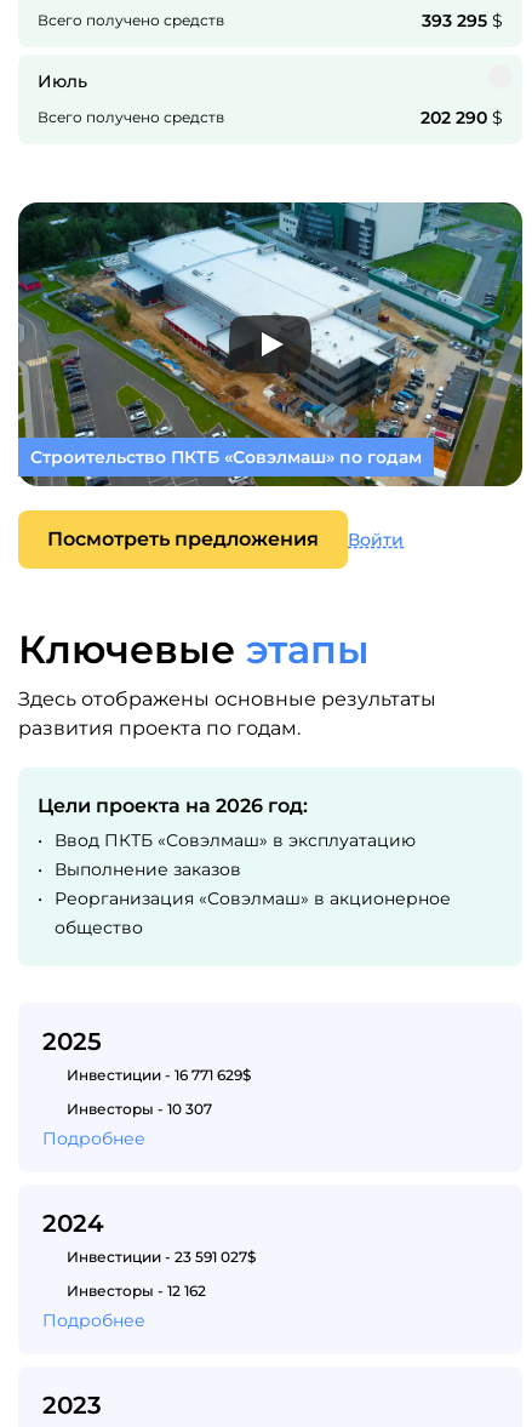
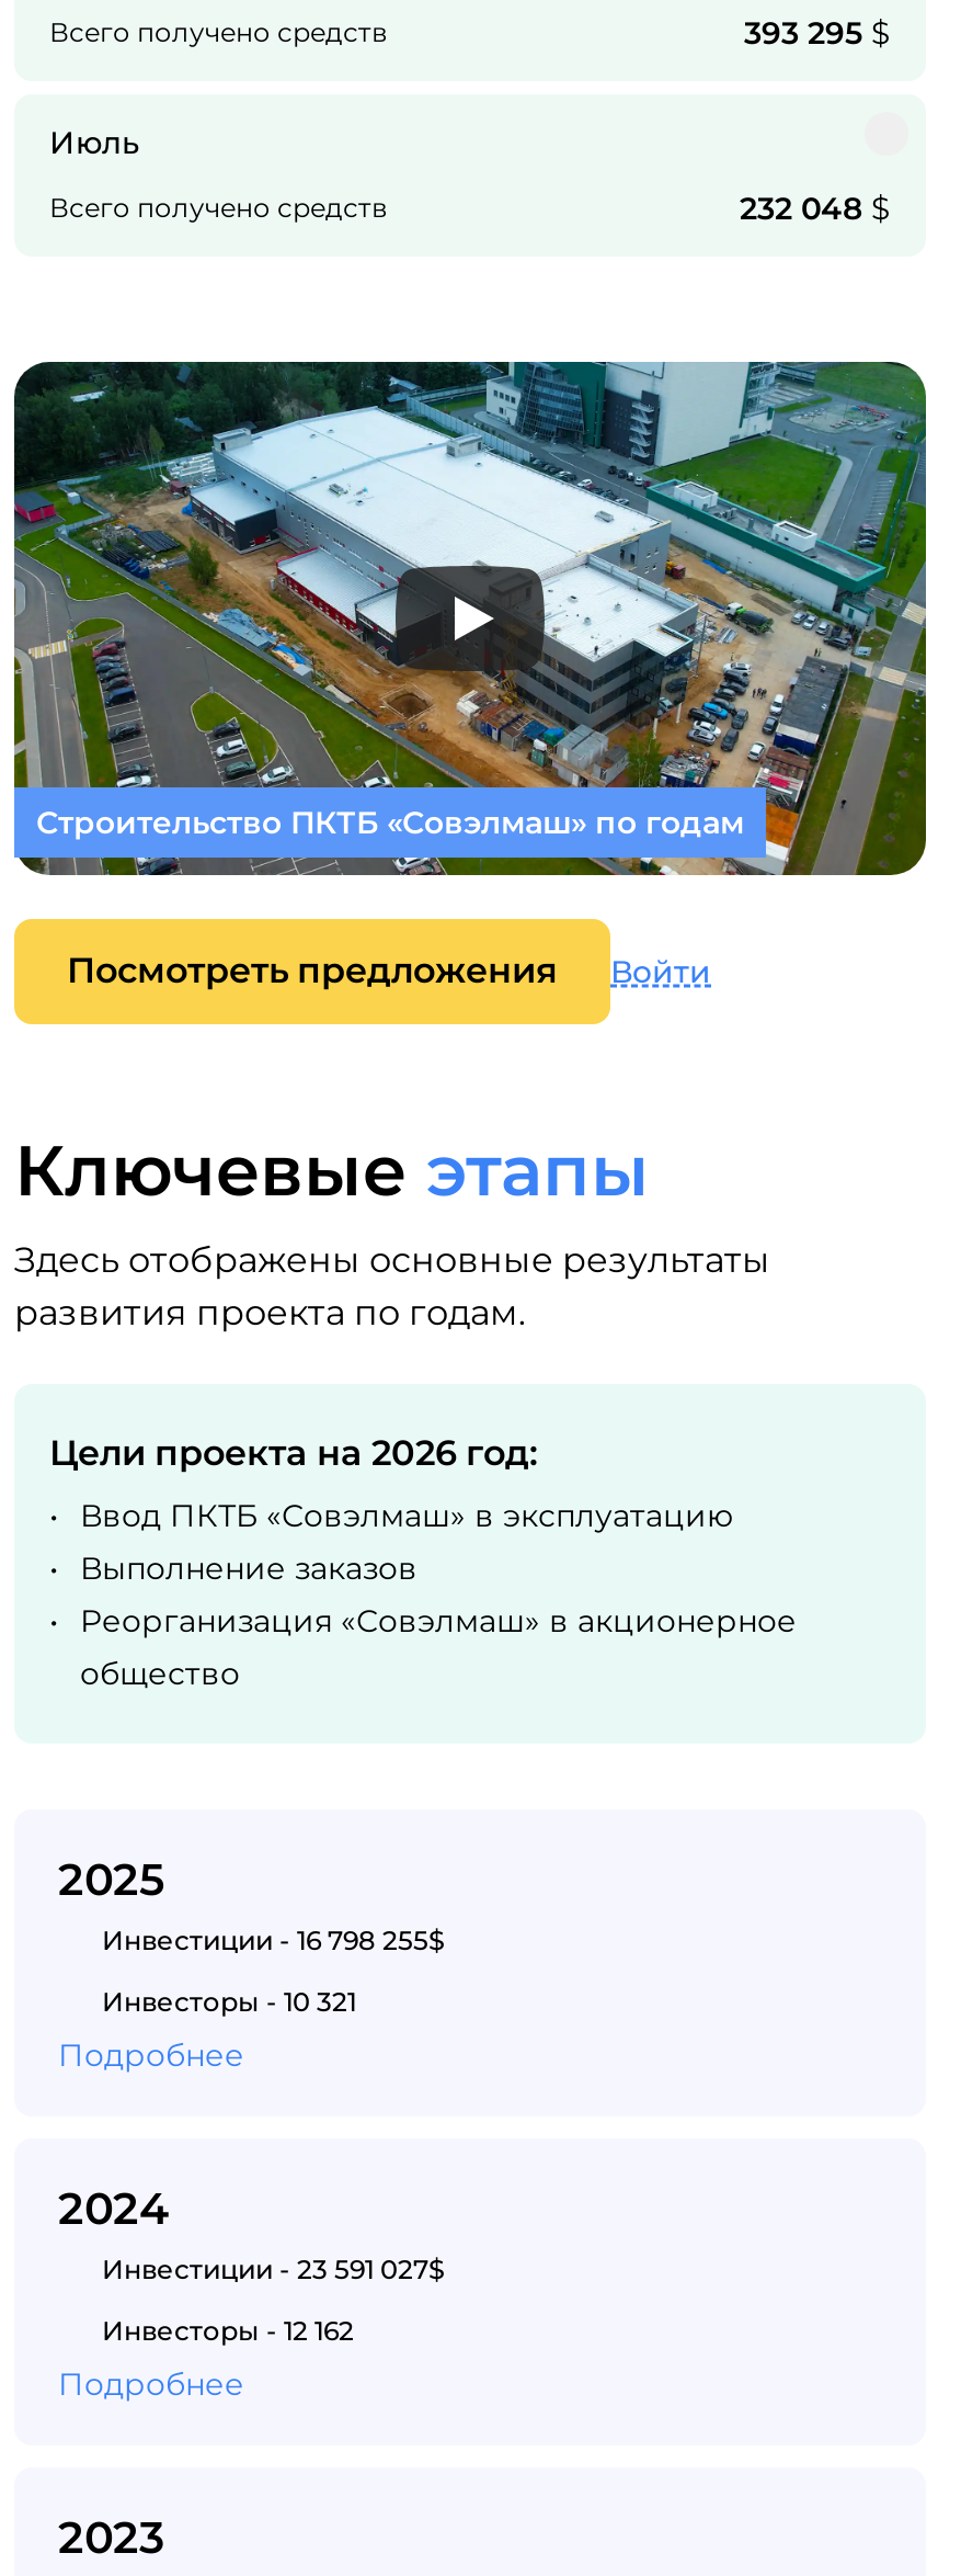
[421,107,503,129] 202 290 $ -> [740,189,891,228] 232 048 $
[67,1066,251,1084] Инвестиции - 16 771 629$ -> [102,1924,444,1957] Инвестиции - 16 798 255$
[67,1100,212,1118] Инвесторы - 10 307 -> [102,1985,356,2018] Инвесторы - 10 321

